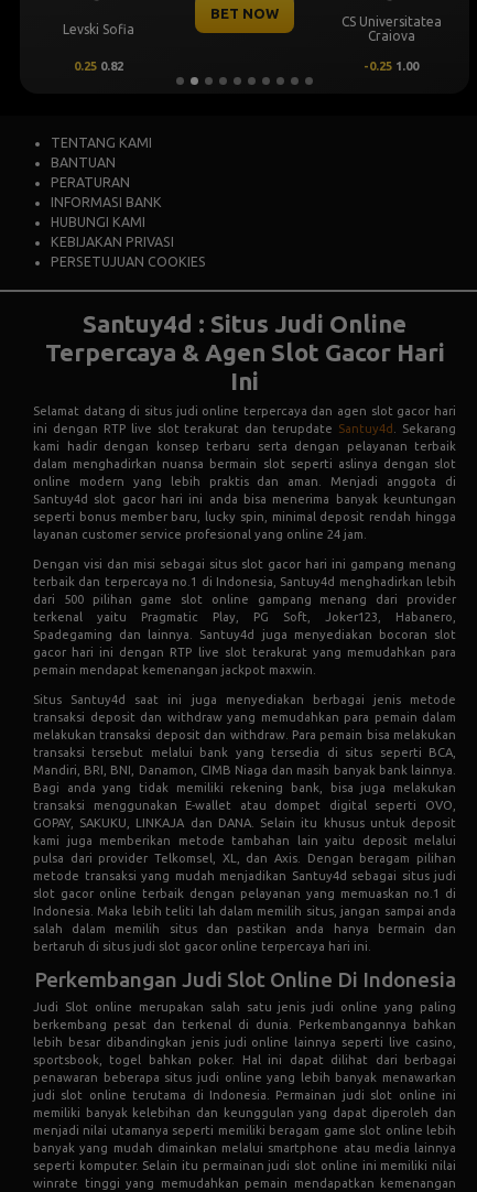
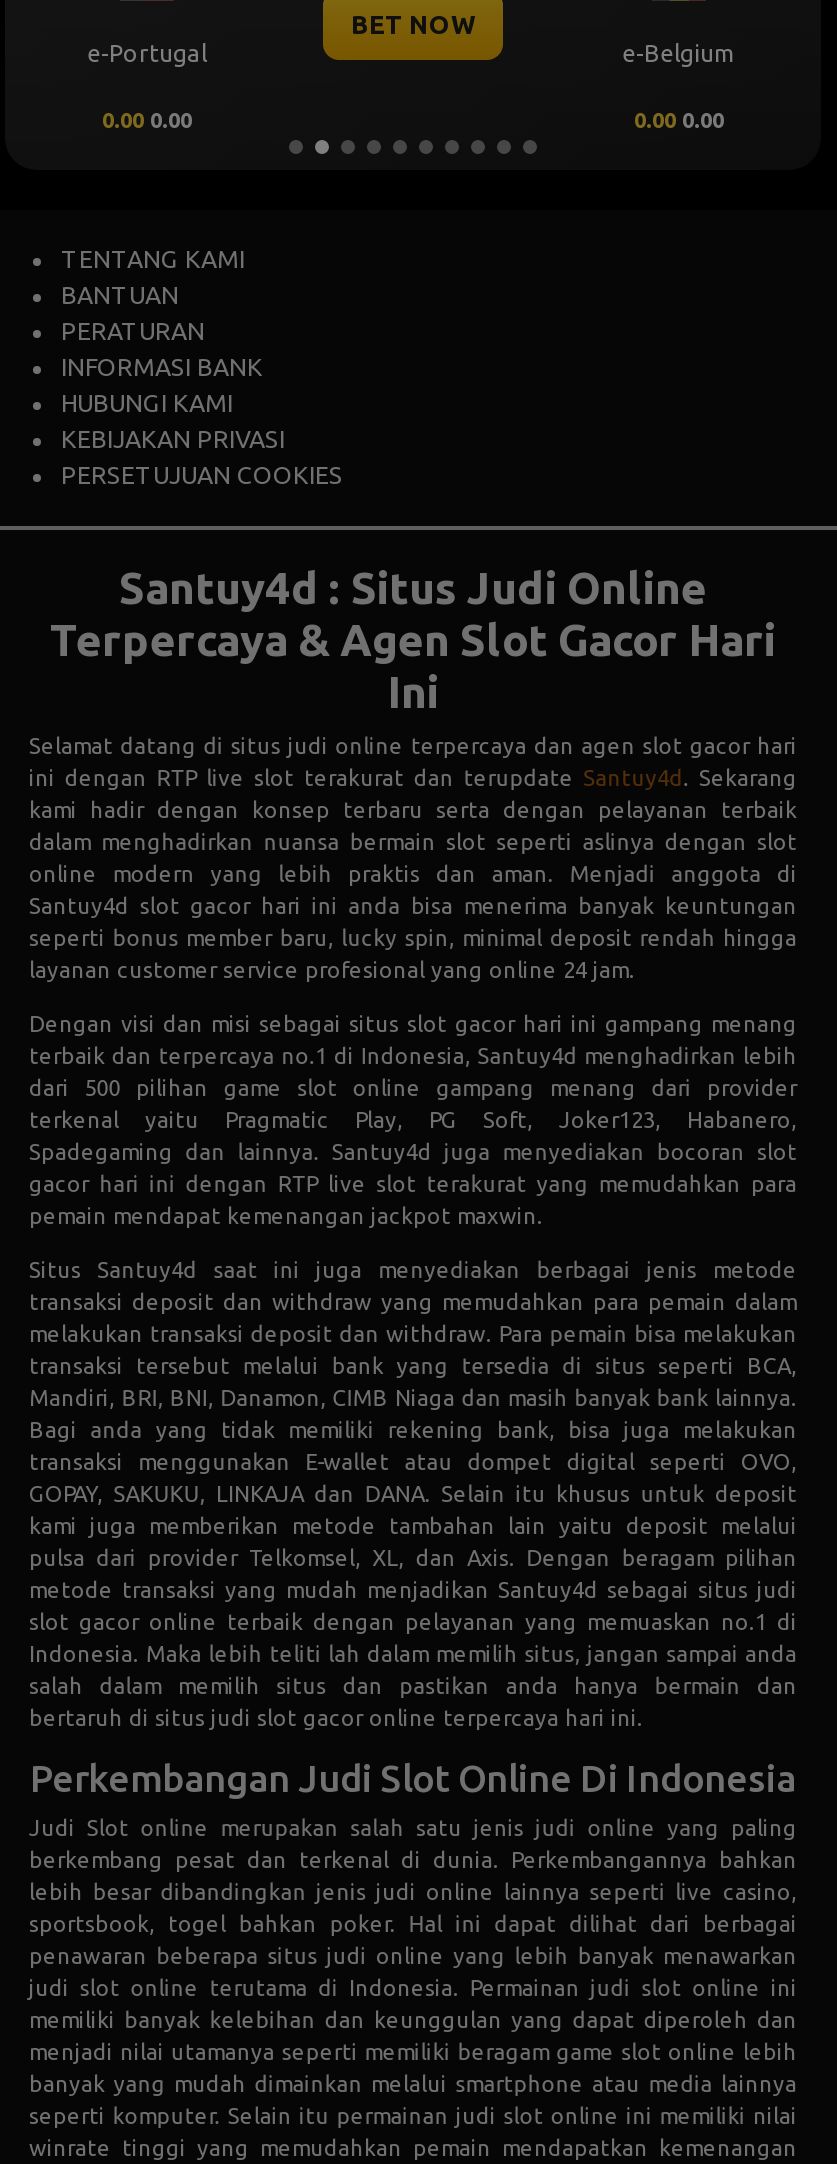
[341,14,441,43] CS Universitatea | Craiova -> [622,39,736,65] e-Belgium
[62,22,134,36] Levski Sofia -> [87,39,207,65] e-Portugal
[73,60,419,73] 0.25 0.82 | -0.25 1.00 -> [102,108,724,132] 0.00 0.00 | 0.00 0.00

